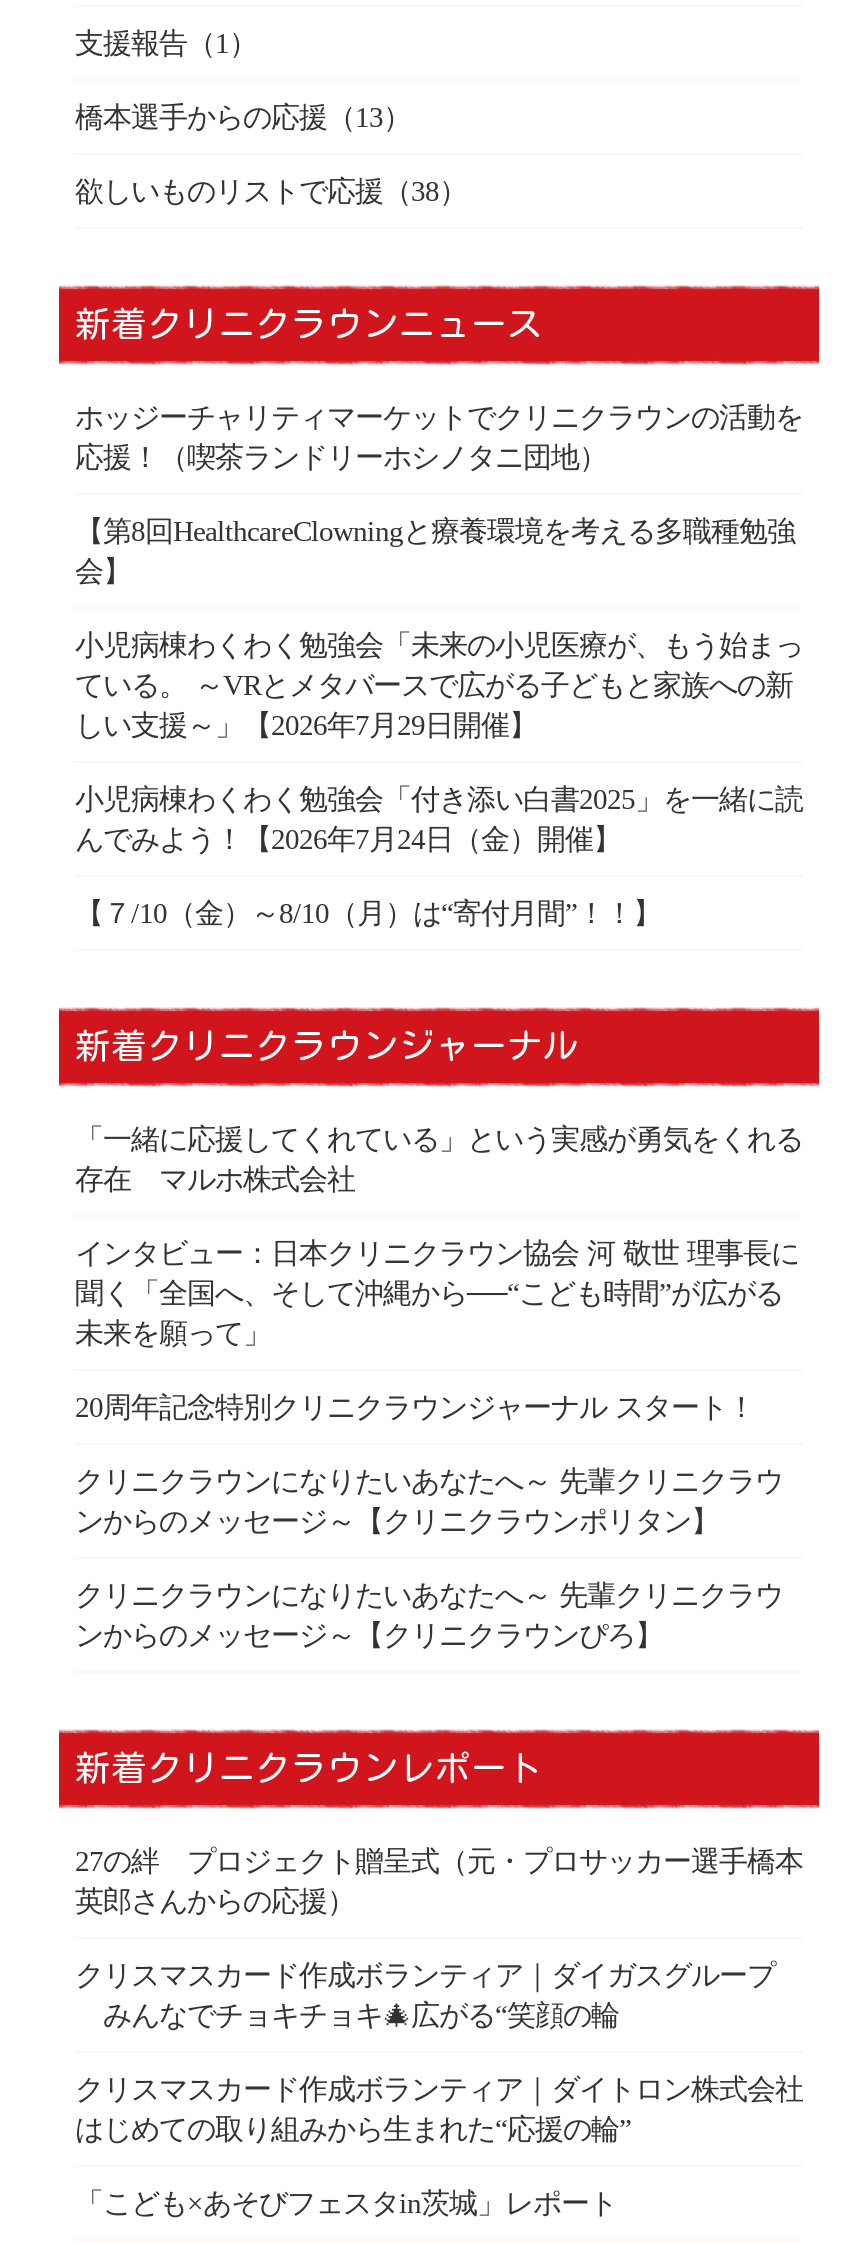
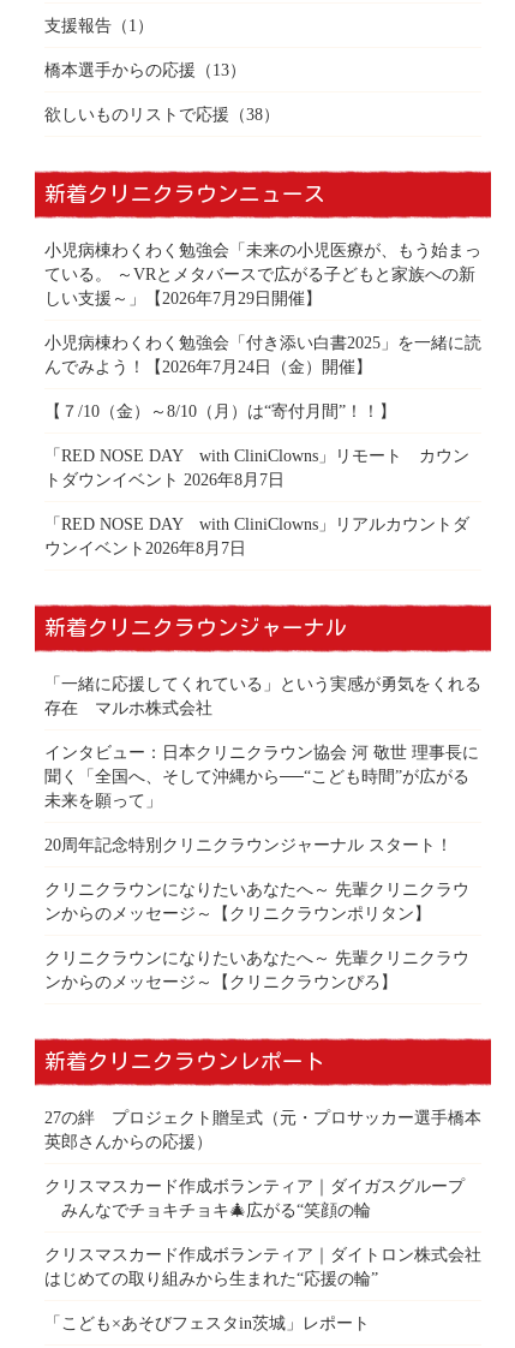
[75,401,803,587] ホッジーチャリティマーケットでクリニクラウンの活動を | 応援！（喫茶ランドリーホシノタニ団地） | 【第8回HealthcareClowningと療養環境を考える多職種勉強 | 会】 -> none
moved [75,629,803,855] -> [44,240,481,376]: 小児病棟わくわく勉強会「未来の小児医療が、もう始まっ | ている。 ～VRとメタバースで広がる子どもと家族への新 | しい支援～」【2026年7月29日開催】 | 小児病棟わくわく勉強会「付き添い白書2025」を一緒に読 | んでみよう！【2026年7月24日（金）開催】
none -> [44,445,469,557] 「RED NOSE DAY with CliniClowns」リモート カウン | トダウンイベント 2026年8月7日 | 「RED NOSE DAY with CliniClowns」リアルカウントダ | ウンイベント2026年8月7日

